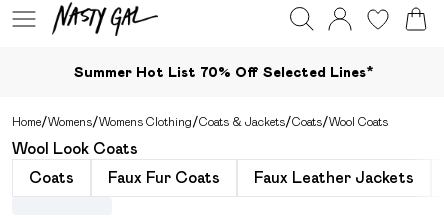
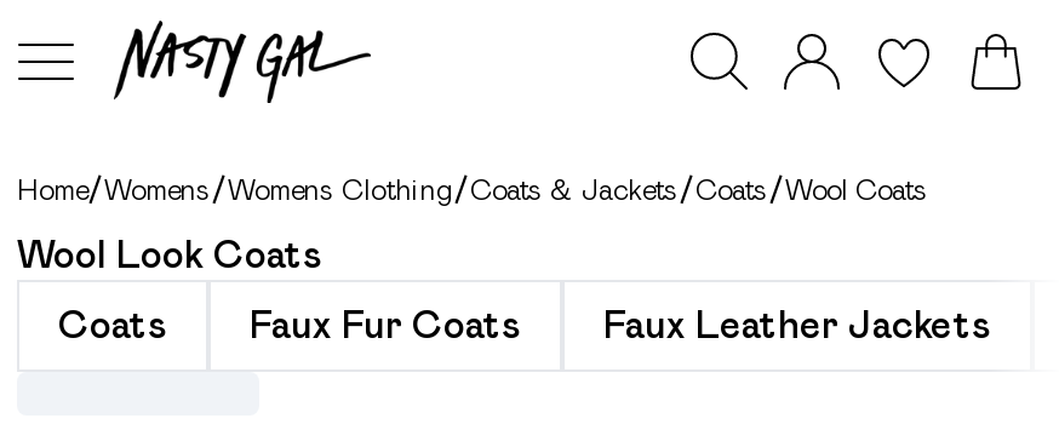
[74,63,374,79] Summer Hot List 70% Off Selected Lines* -> none

